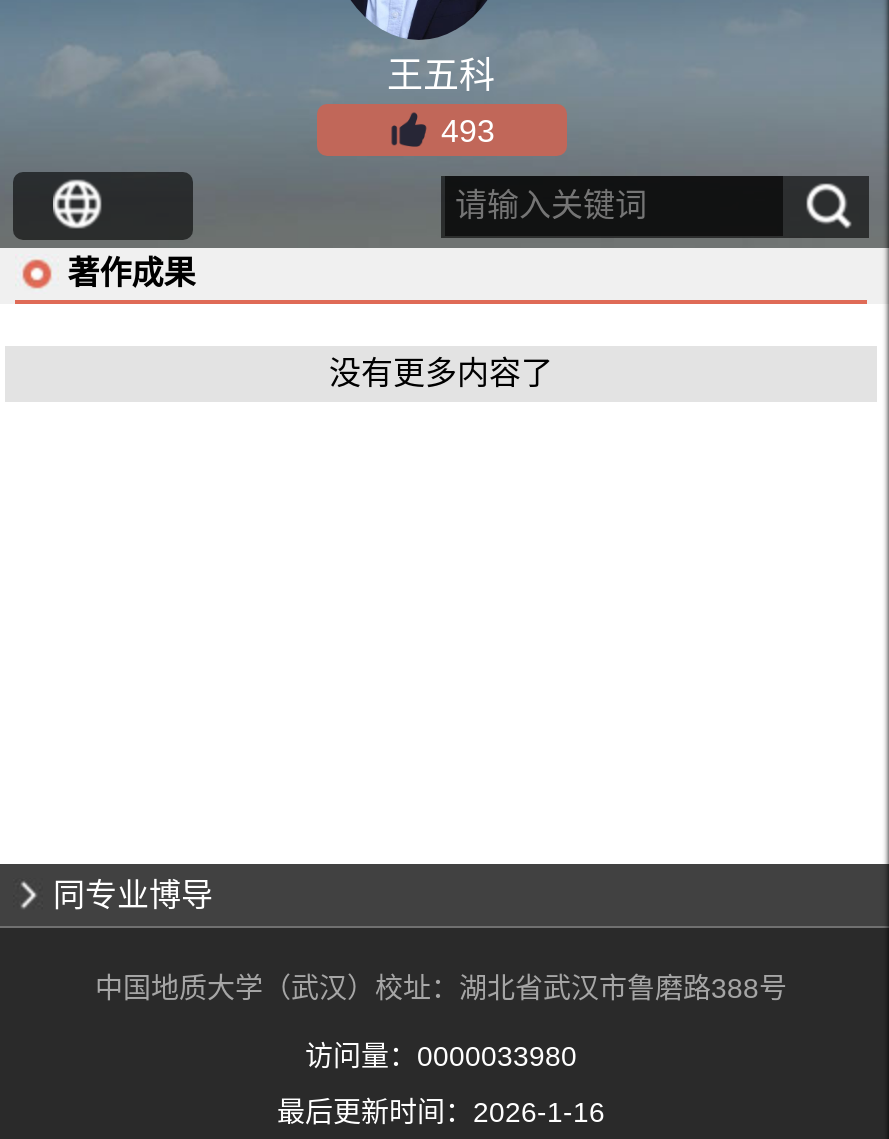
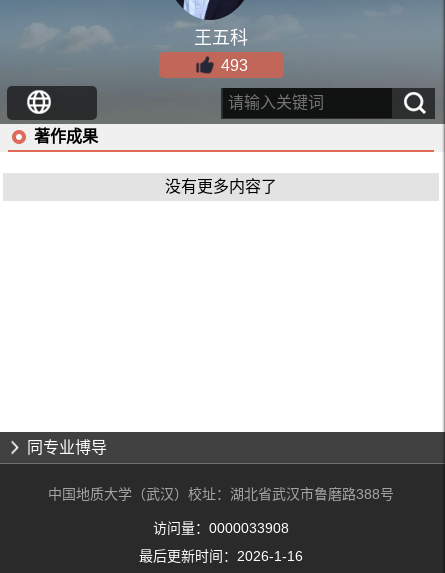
[305,1040,577,1072] 访问量：0000033980 -> [153,520,289,536] 访问量：0000033908

